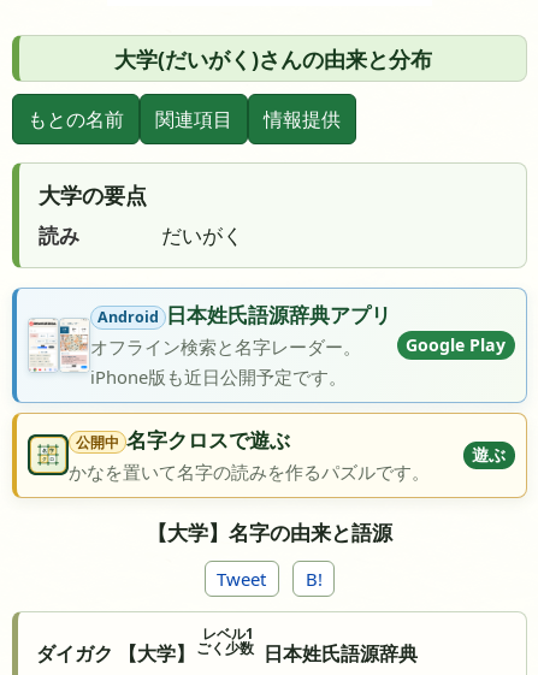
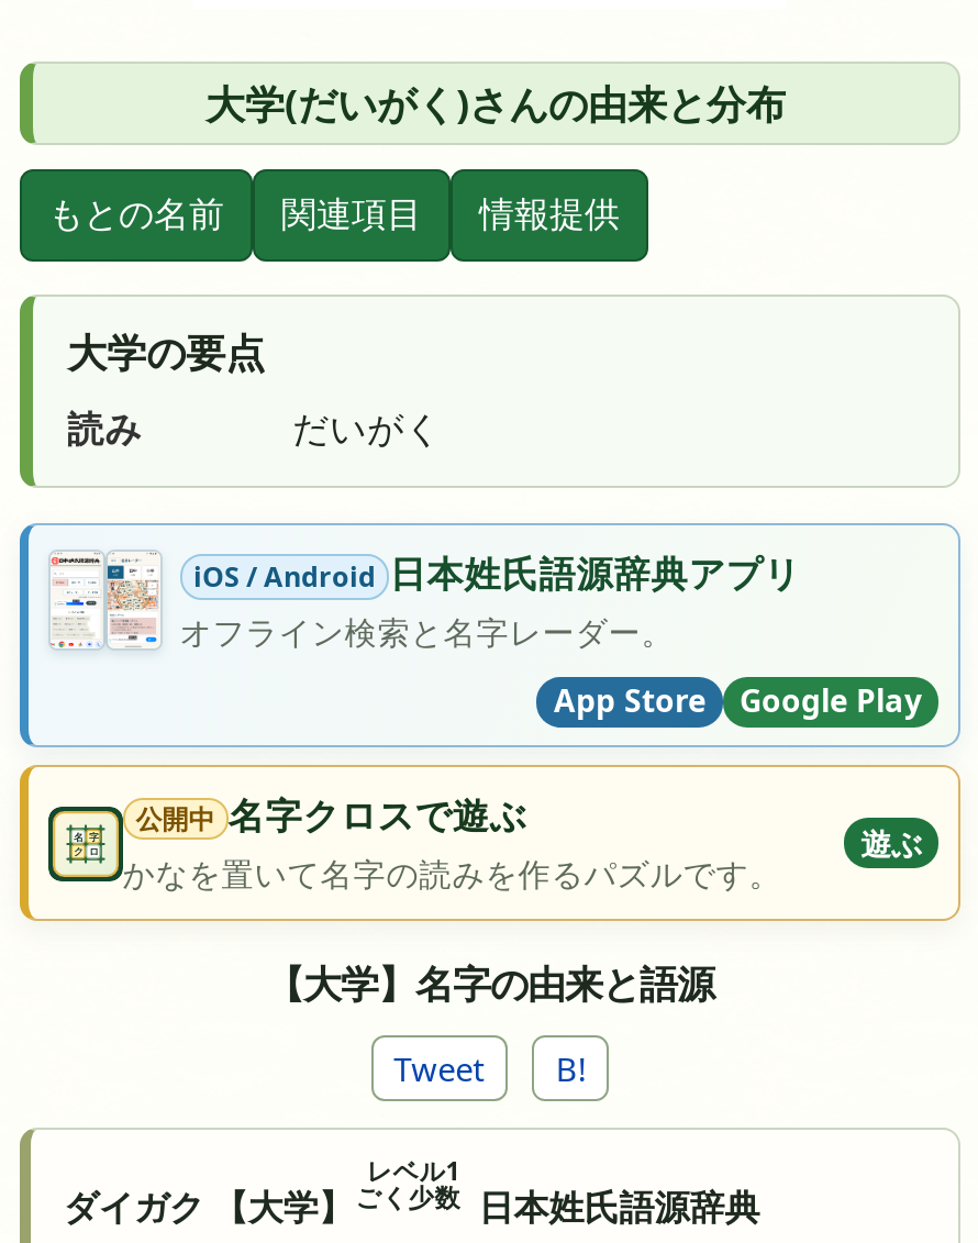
[29,301,392,373] [image] | Android 日本姓氏語源辞典アプリ -> [48,547,801,666] [image] | iOS / Android 日本姓氏語源辞典アプリ
moved [406,333,506,356] -> [740,681,922,722]: Google Play
[90,364,346,389] iPhone版も近日公開予定です。 -> [554,681,705,722] App Store

